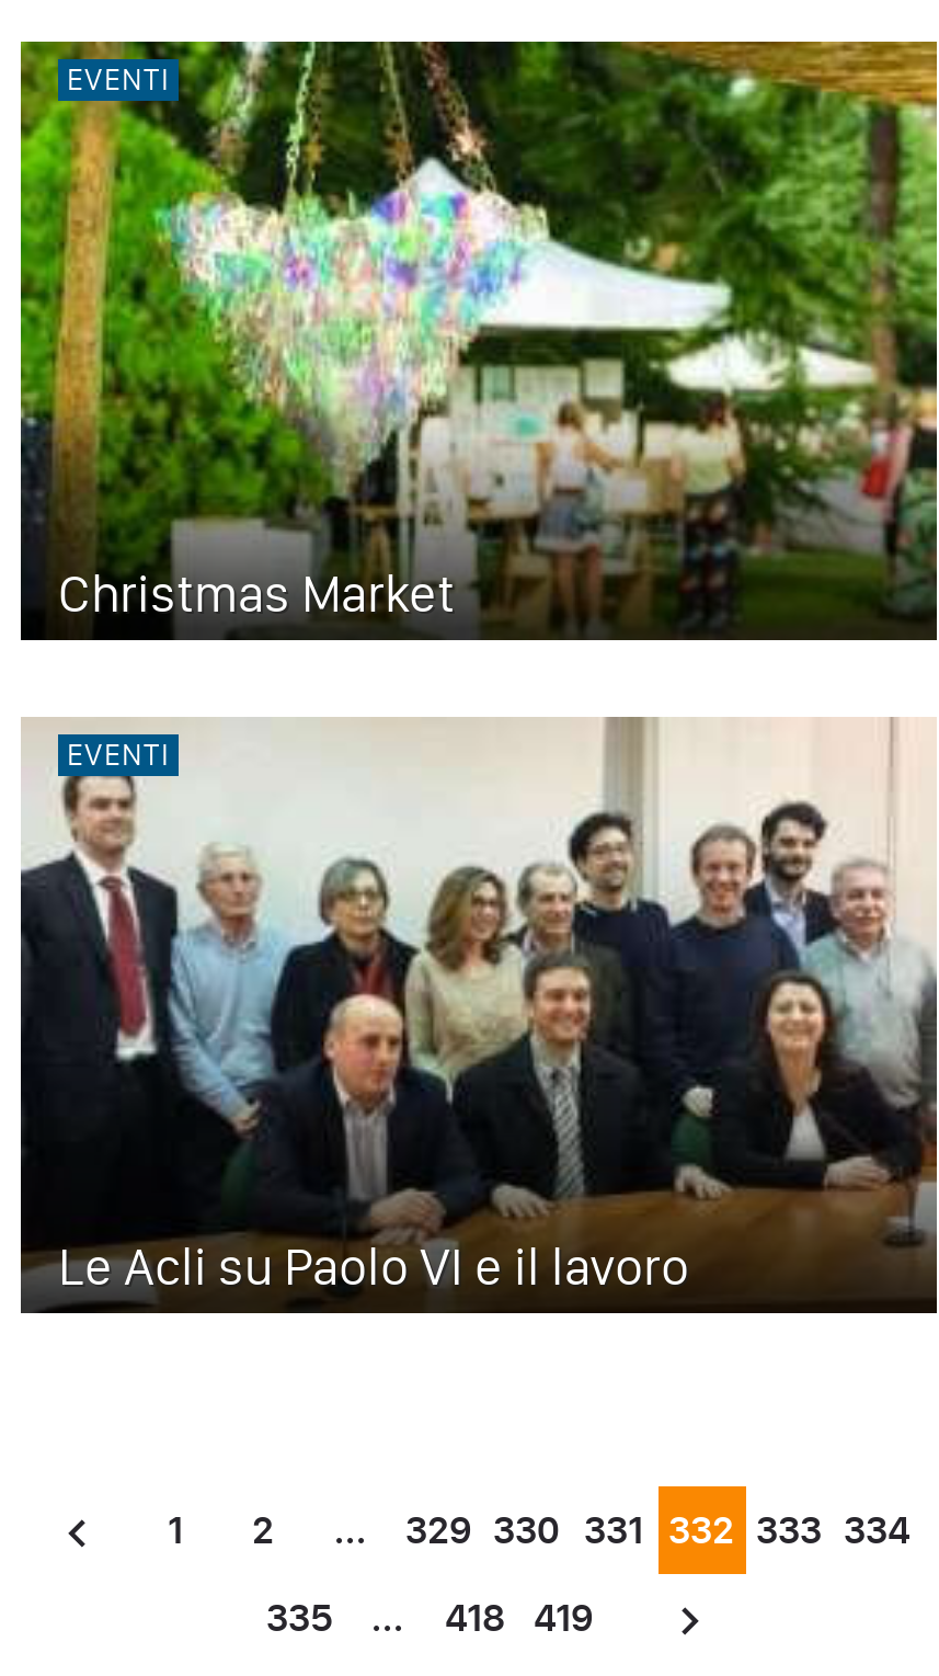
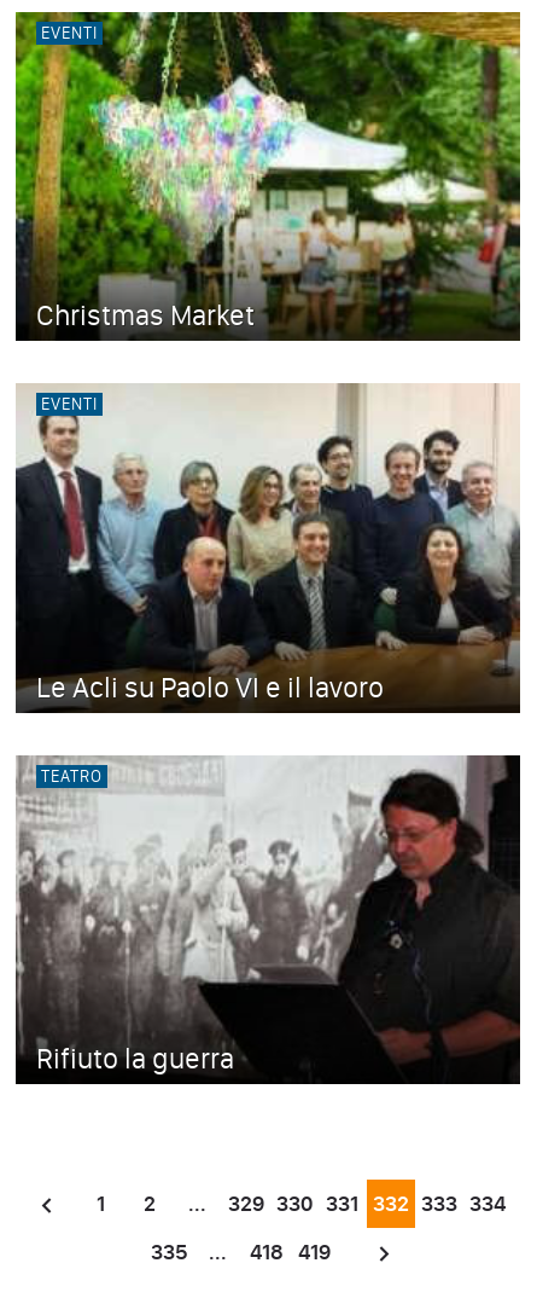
none -> [14,754,521,1084] [image] | TEATRO
none -> [36,1041,234,1076] Rifiuto la guerra

